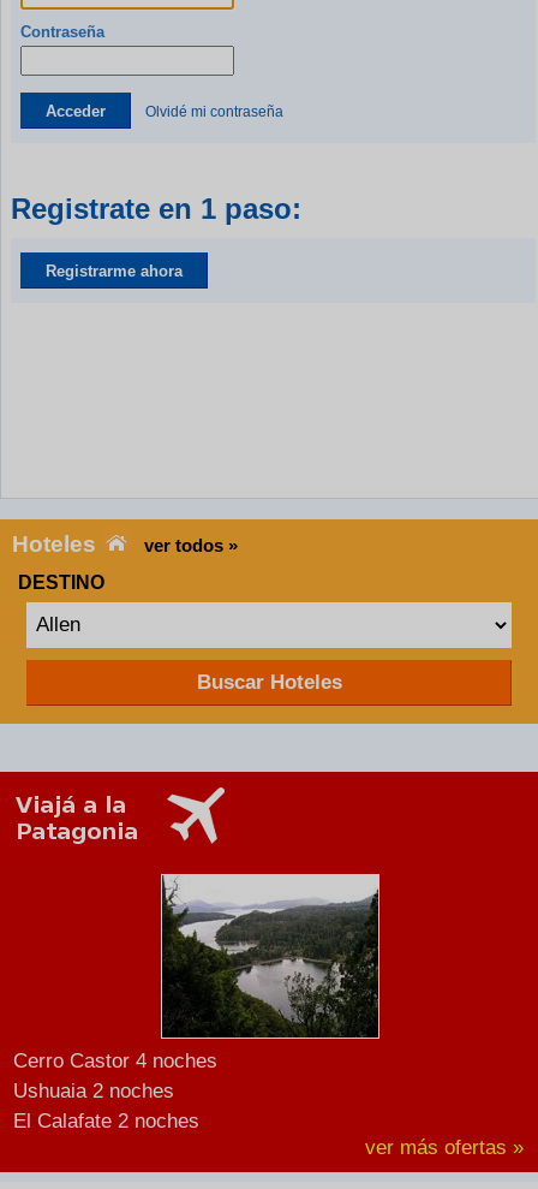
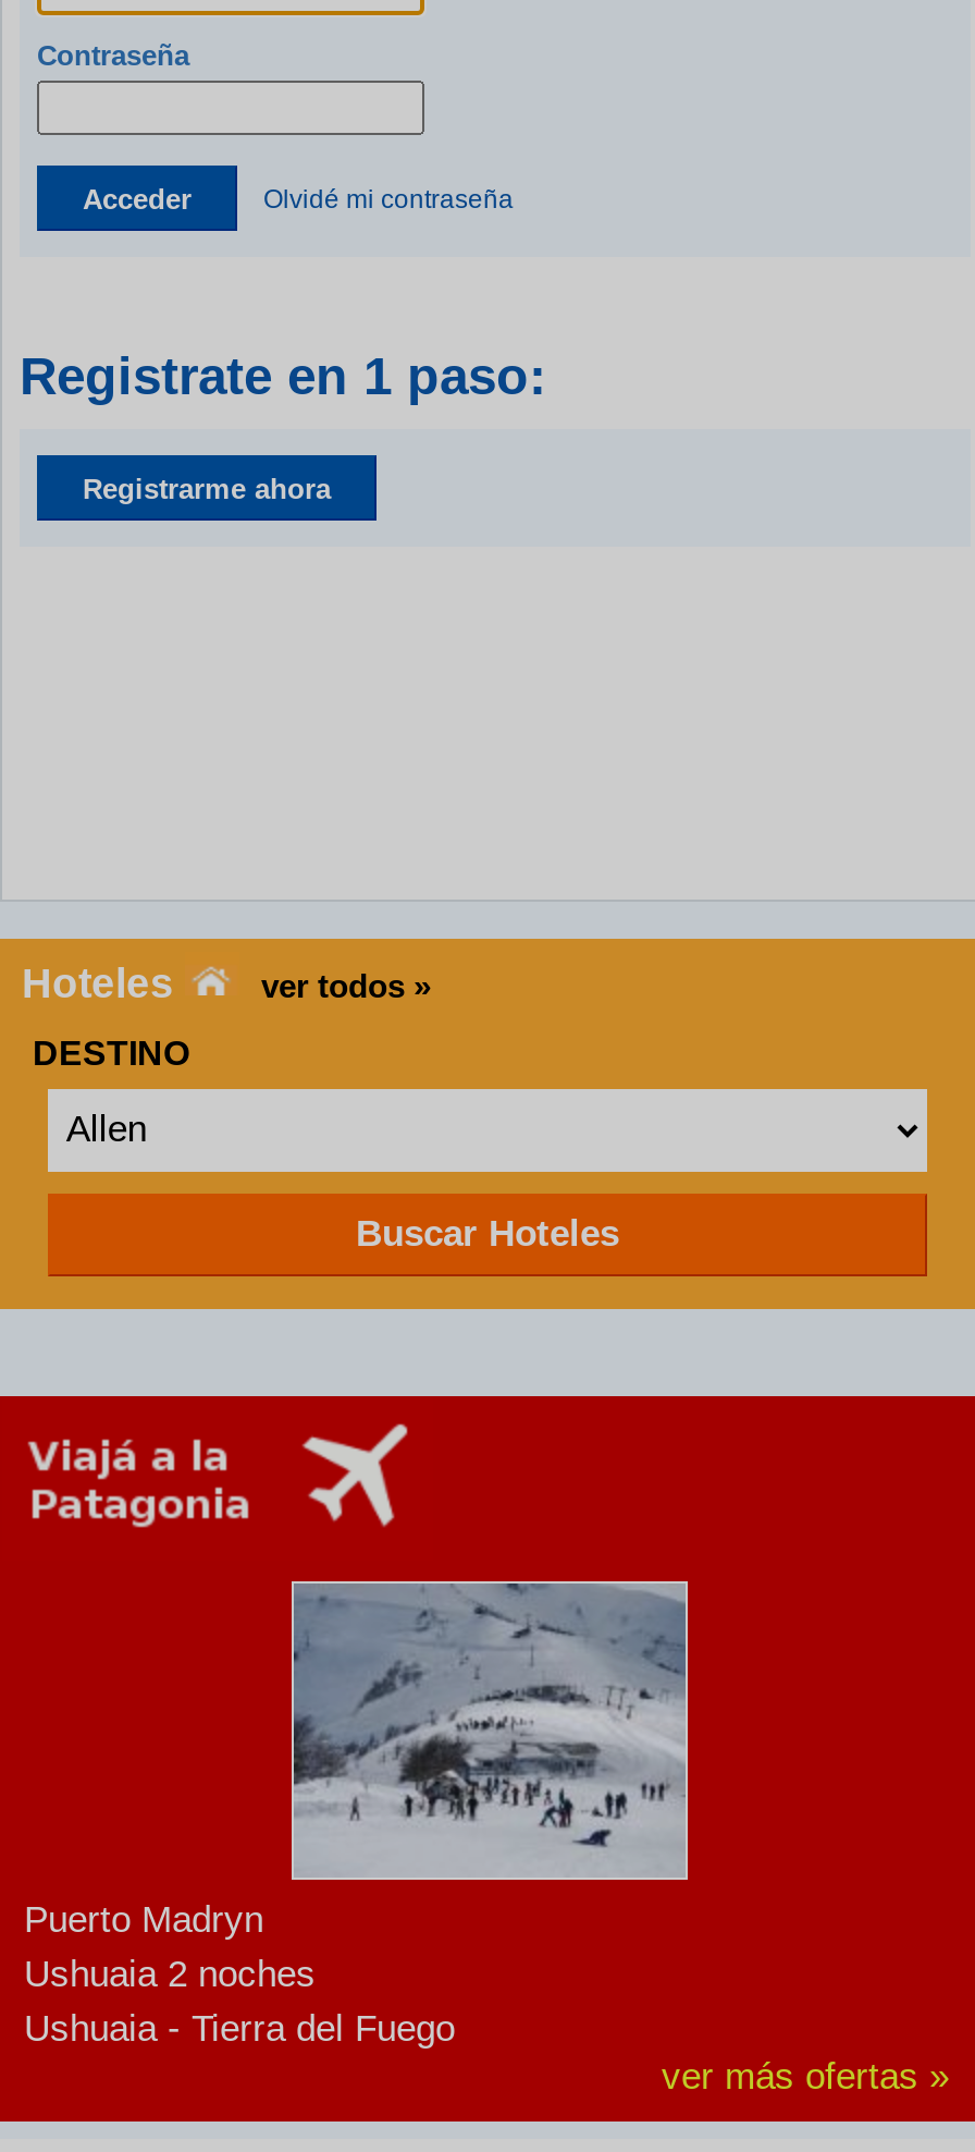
[13,874,379,1072] [image] | Cerro Castor 4 noches -> [24,1581,688,1941] [image] | Puerto Madryn
[13,1110,199,1132] El Calafate 2 noches -> [24,2008,455,2050] Ushuaia - Tierra del Fuego

